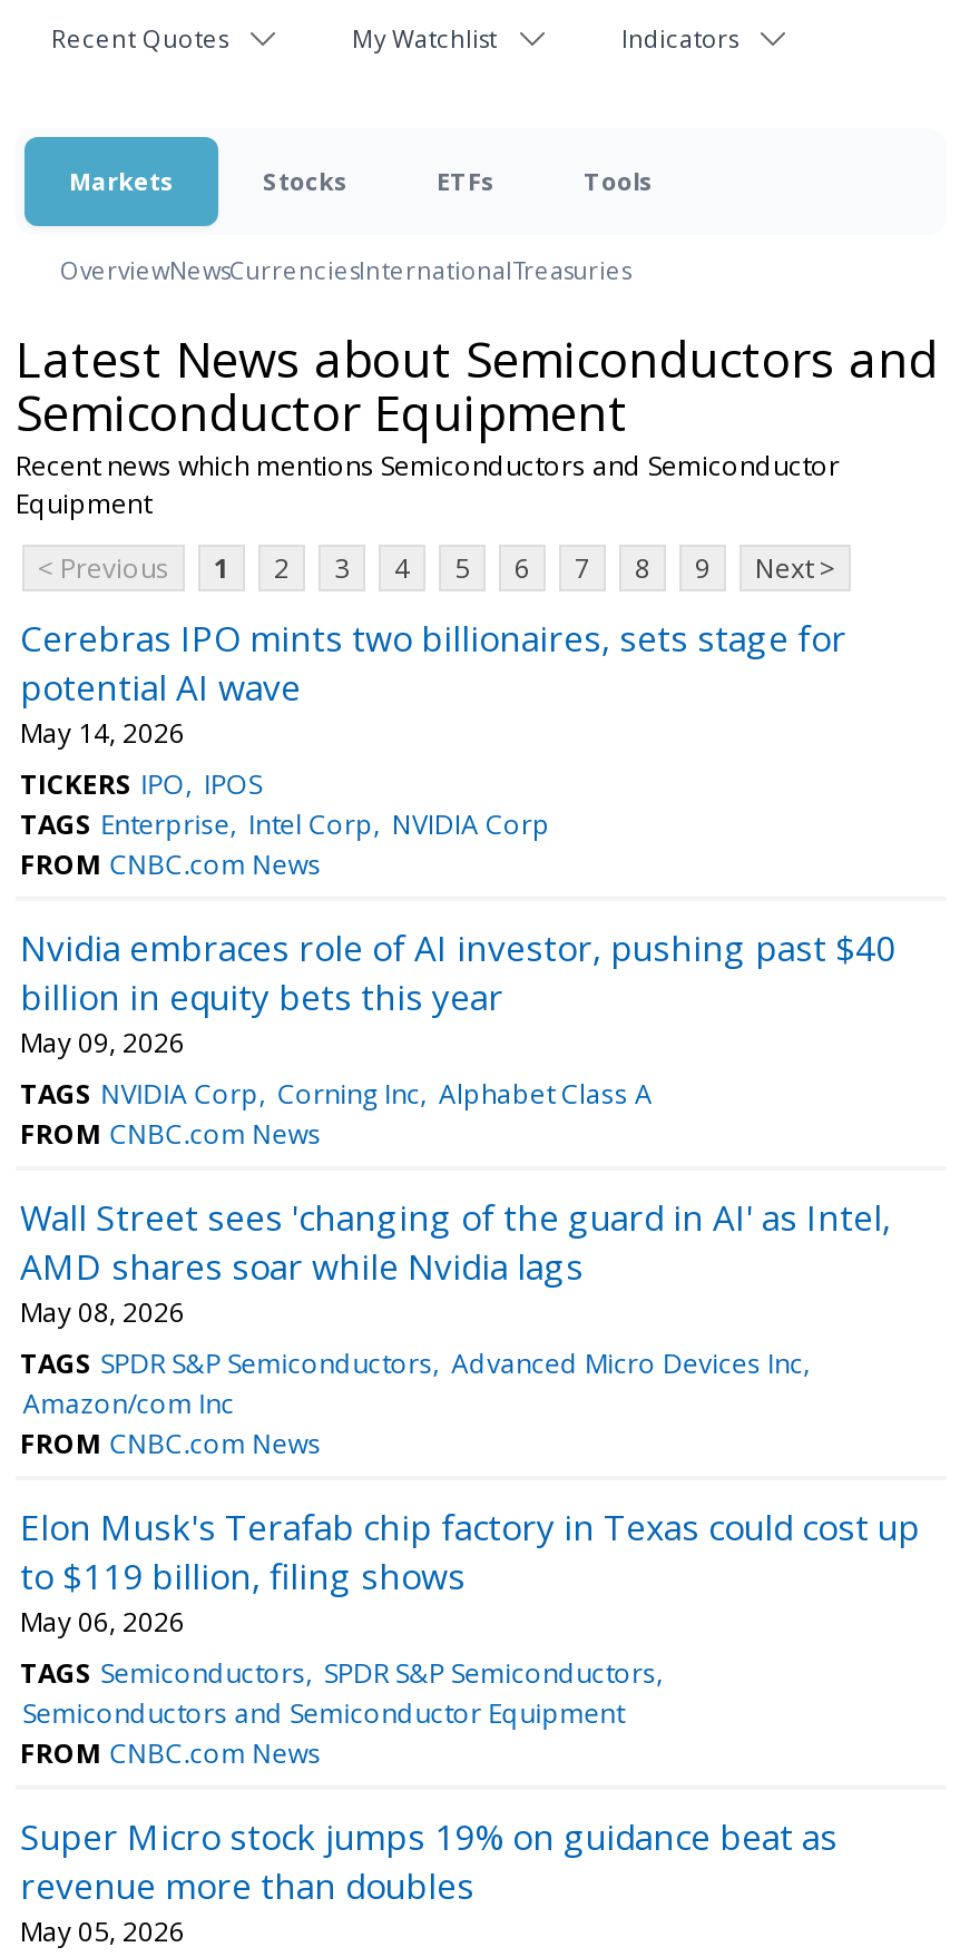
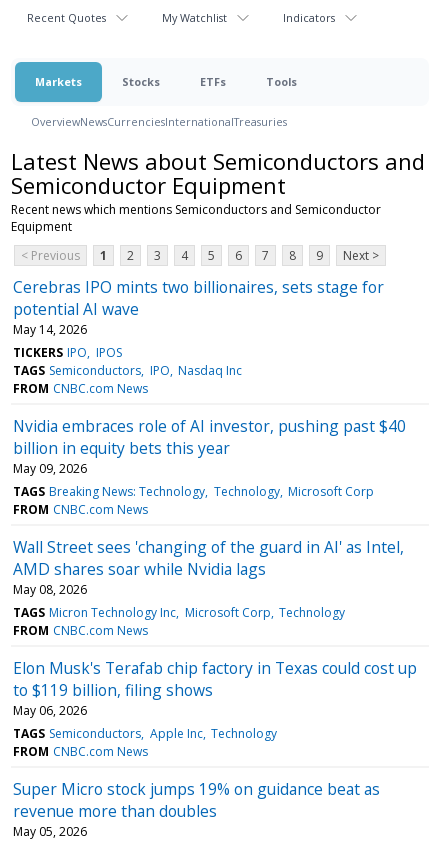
[20,805,550,843] TAGS Enterprise Intel Corp NVIDIA Corp -> [13,362,242,379] TAGS Semiconductors IPO Nasdaq Inc
[20,1074,652,1112] TAGS NVIDIA Corp Corning Inc Alphabet Class A -> [13,483,374,500] TAGS Breaking News: Technology Technology Microsoft Corp
[20,1344,803,1422] TAGS SPDR S&P Semiconductors Advanced Micro Devices Inc | Amazon/com Inc -> [13,604,345,621] TAGS Micron Technology Inc Microsoft Corp Technology
[20,1654,656,1732] TAGS Semiconductors SPDR S&P Semiconductors | Semiconductors and Semiconductor Equipment -> [13,725,277,742] TAGS Semiconductors Apple Inc Technology

